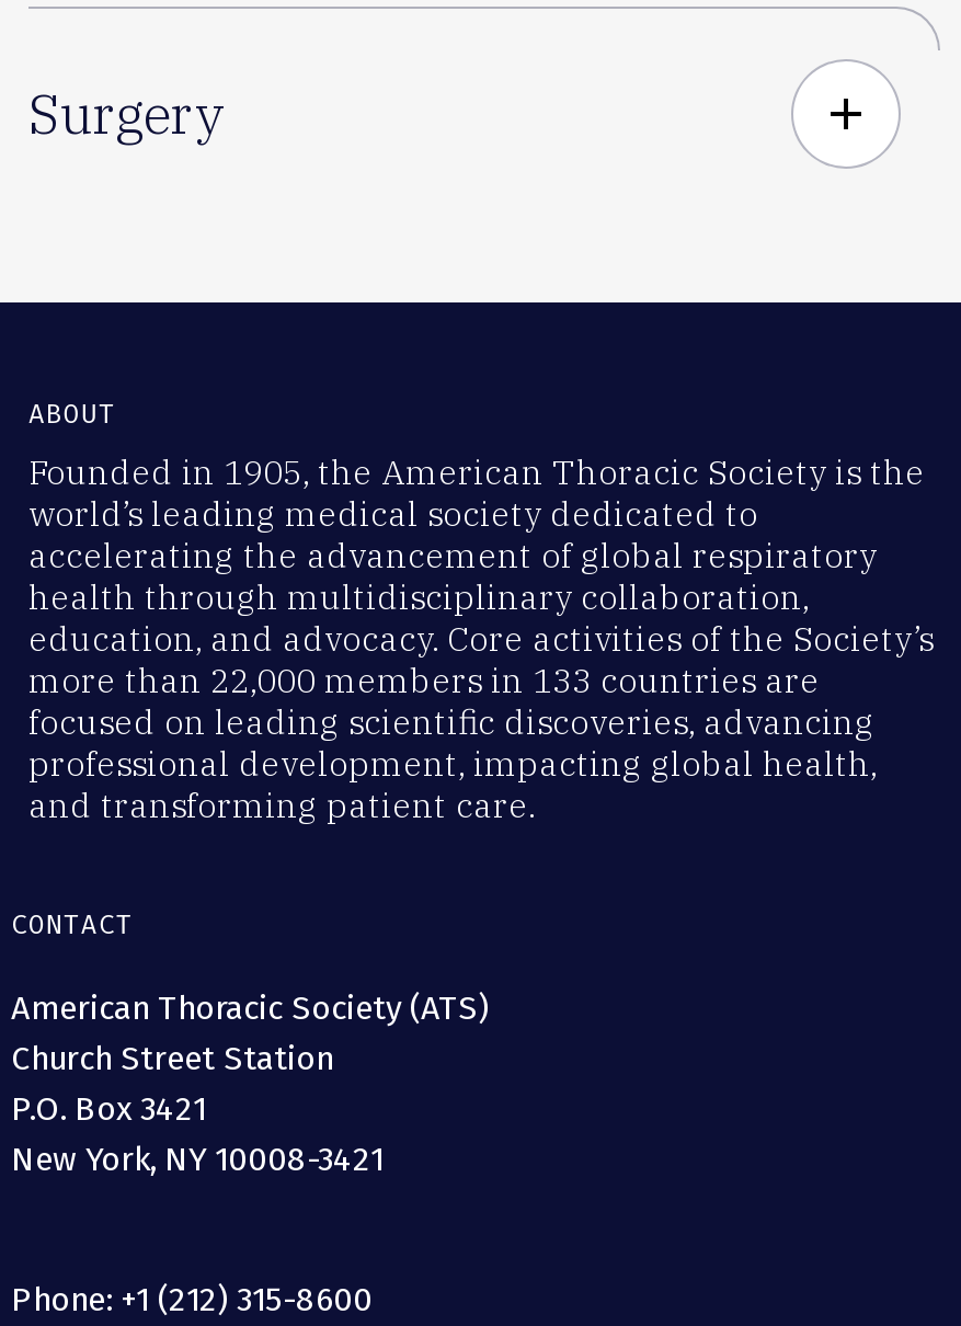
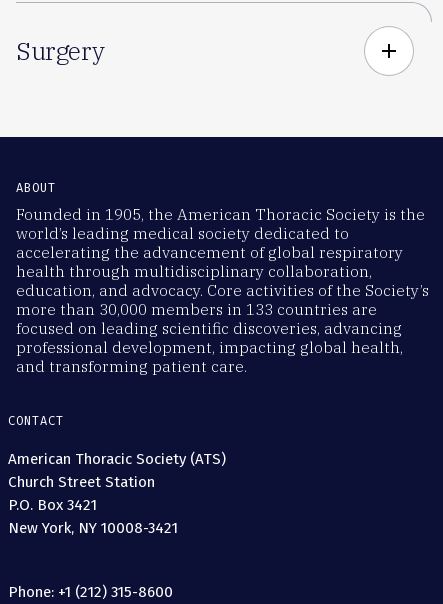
[28,658,820,701] more than 22,000 members in 133 countries are -> [16,299,377,319] more than 30,000 members in 133 countries are

